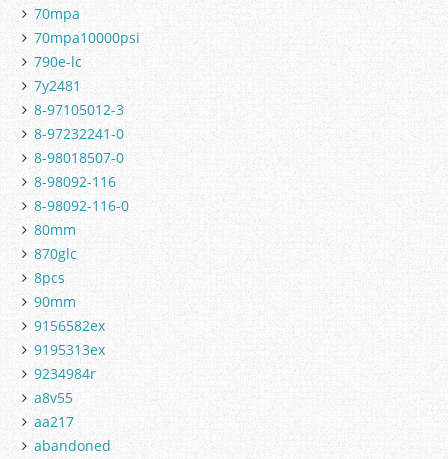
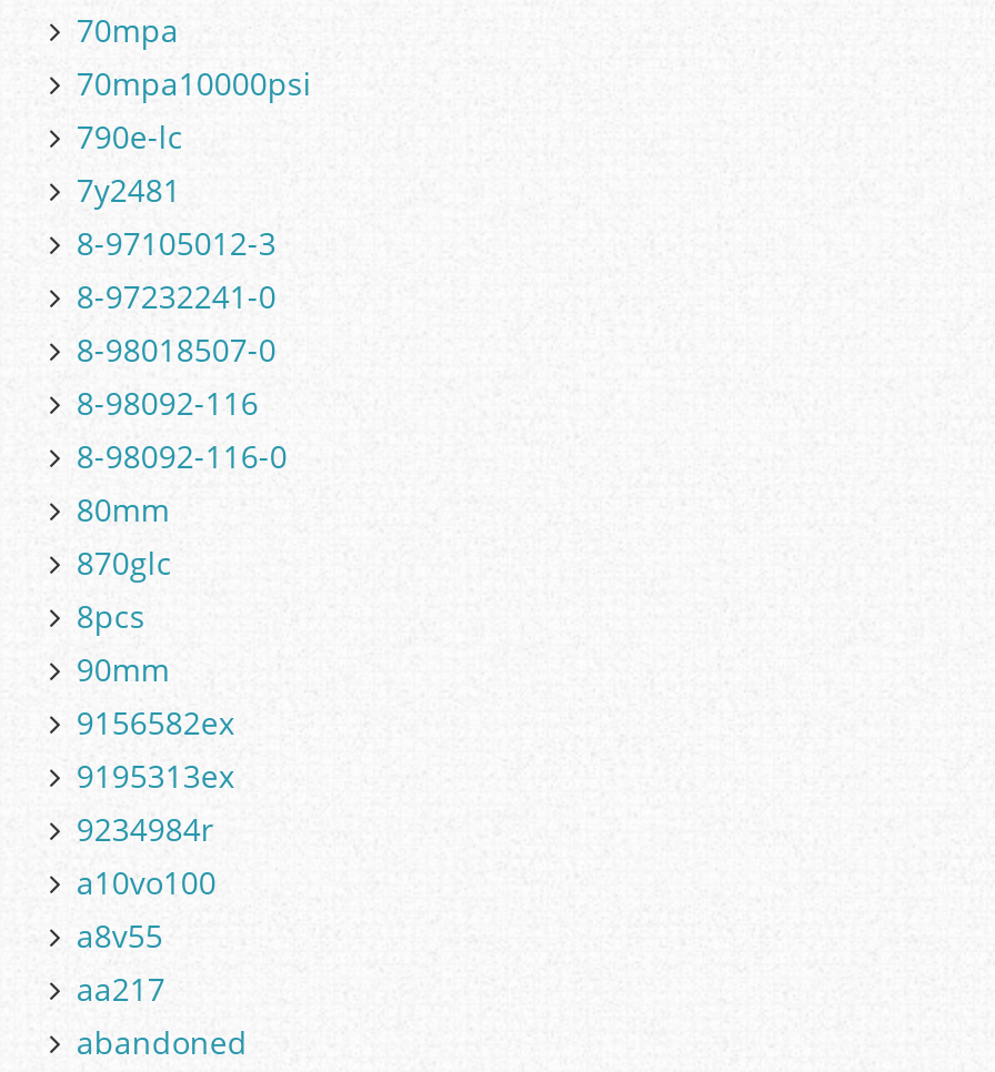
none -> [76,861,216,903] a10vo100

